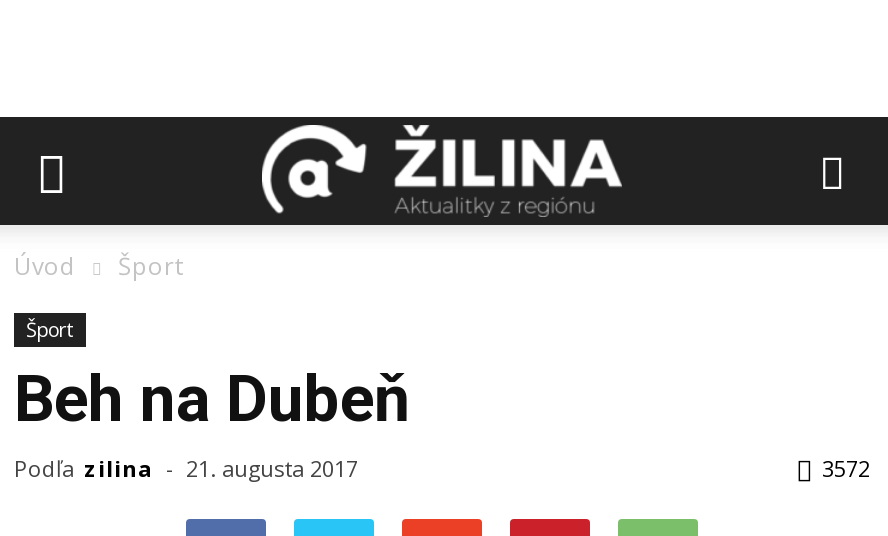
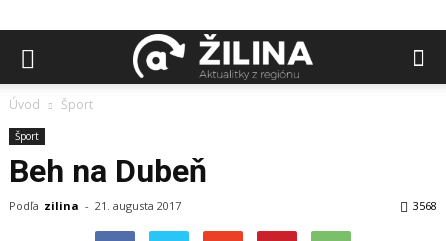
[822,453,870,483] 3572 -> [413,198,437,213] 3568

